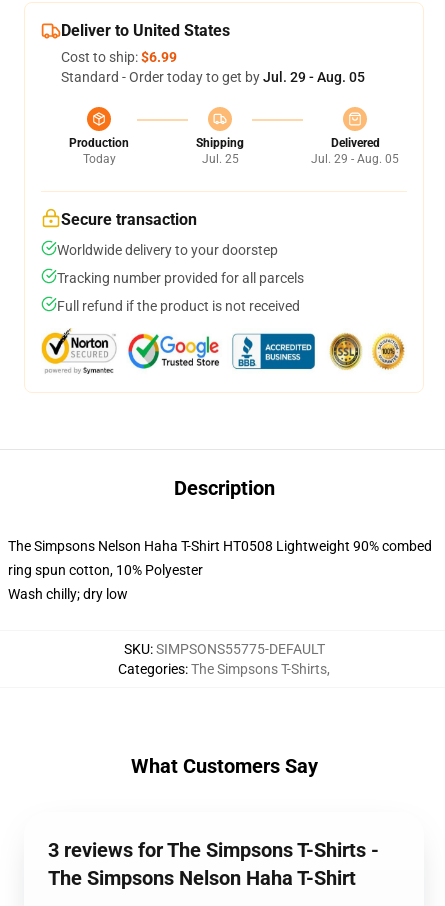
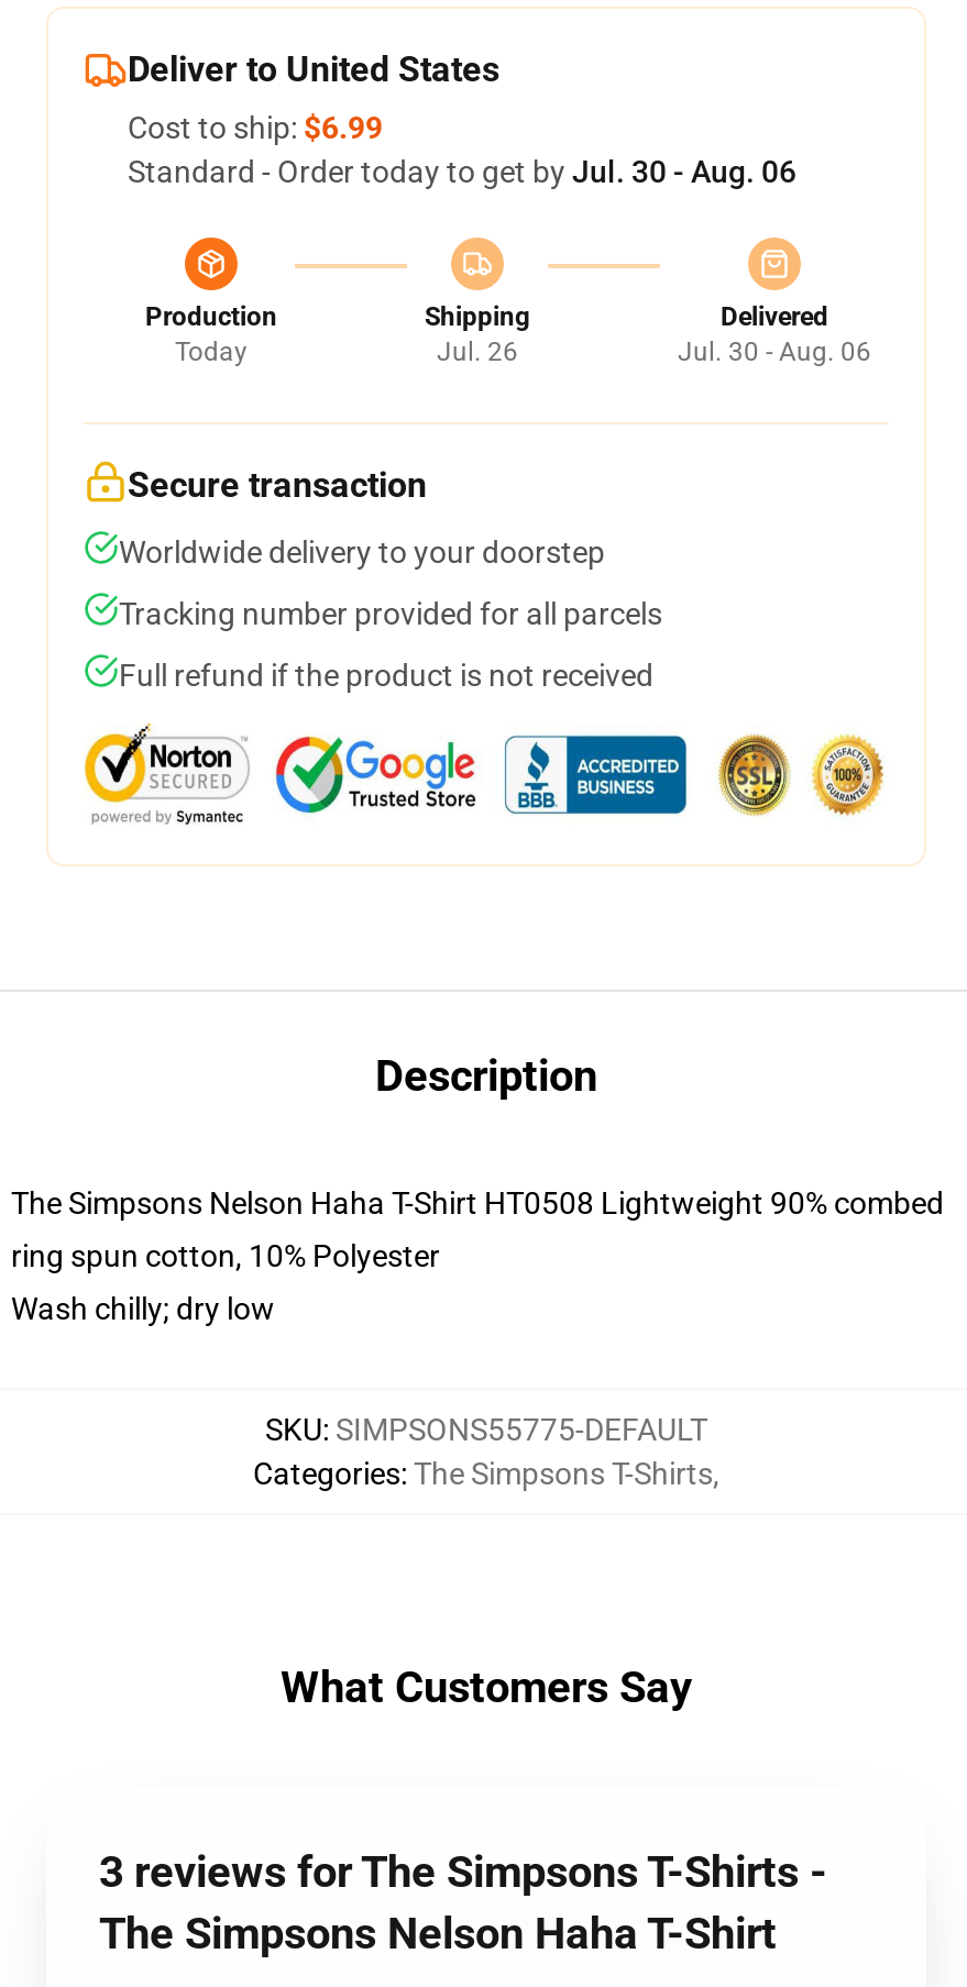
[61,69,365,85] Standard - Order today to get by Jul. 29 - Aug. 05 -> [128,154,796,190] Standard - Order today to get by Jul. 30 - Aug. 06
[201,152,238,166] Jul. 25 -> [437,337,518,368] Jul. 26
[311,152,399,166] Jul. 29 - Aug. 05 -> [678,337,871,368] Jul. 30 - Aug. 06

